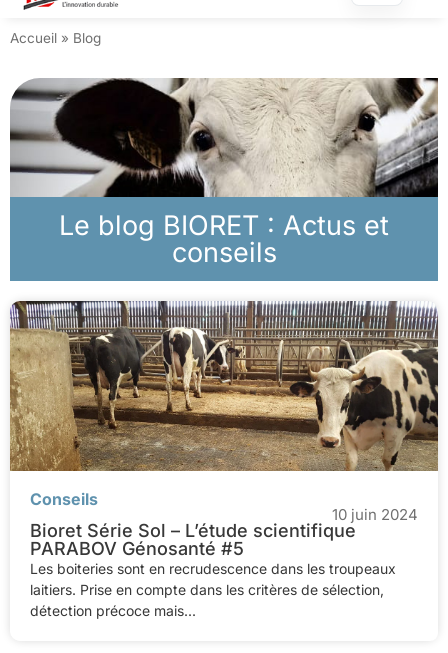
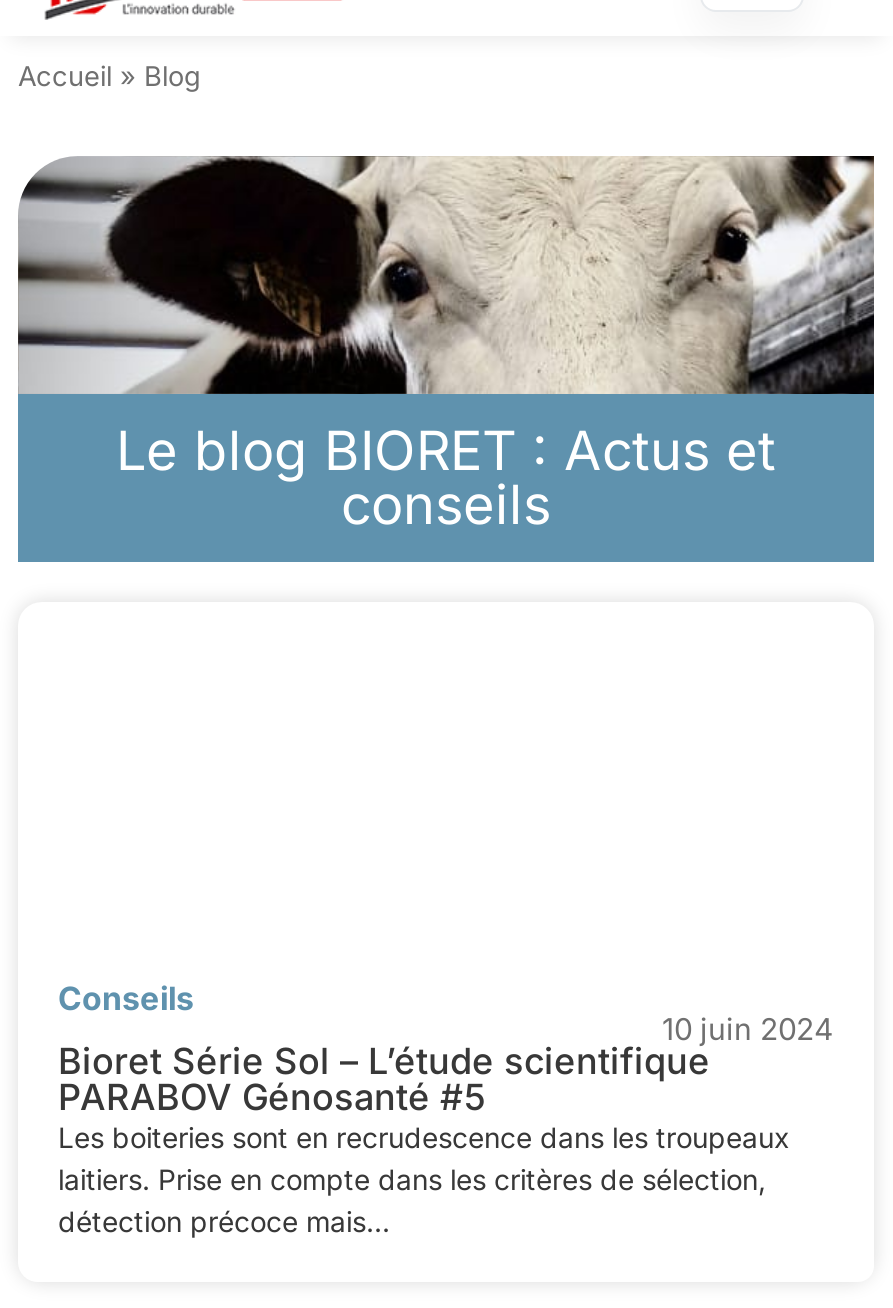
[9,300,439,472] [image] -> none

